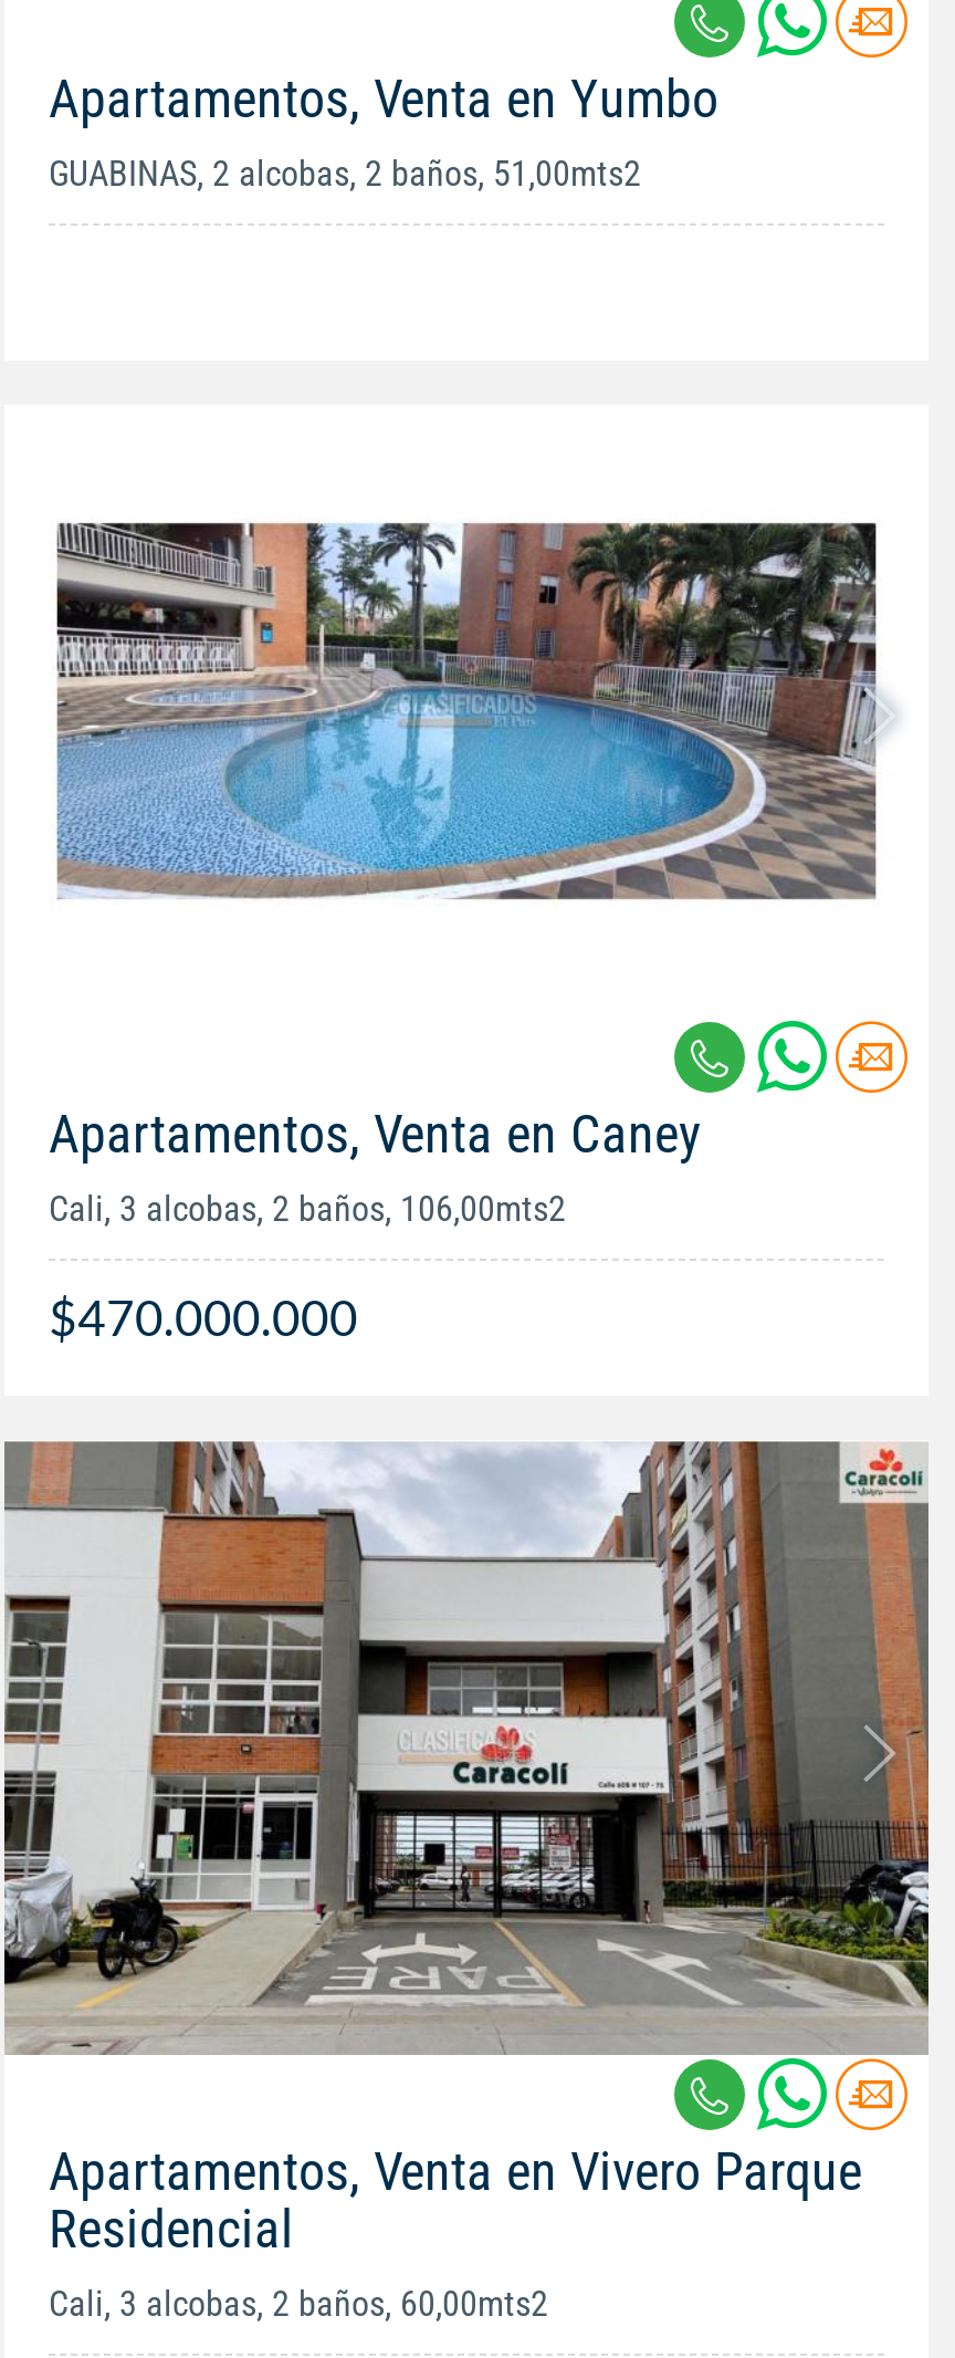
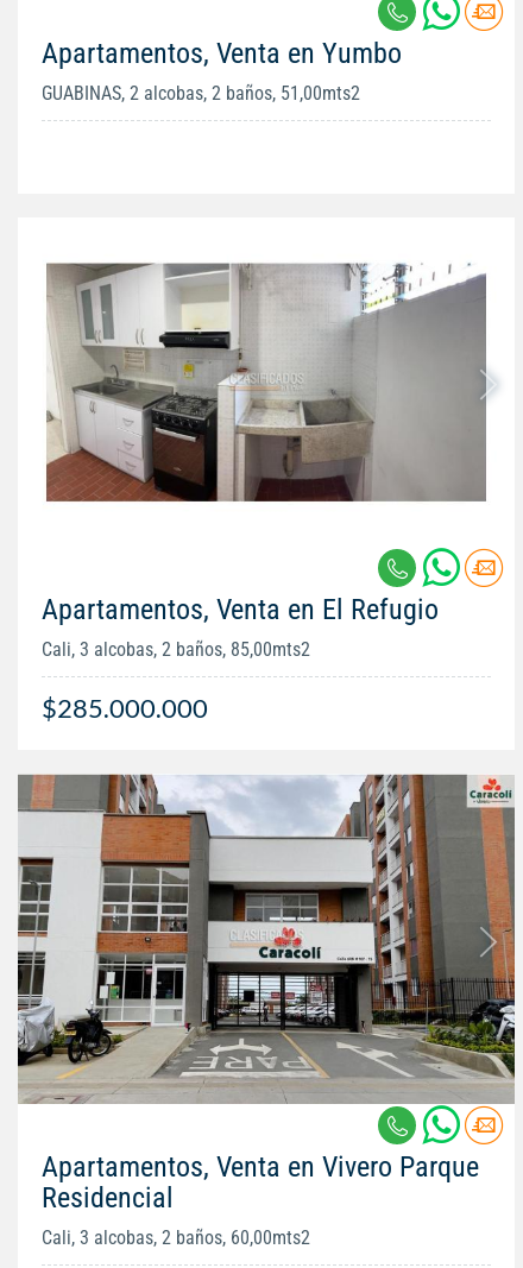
[55,489,875,933] [image] -> [45,261,487,503] [image]
[49,1104,701,1230] Apartamentos, Venta en Caney | Cali, 3 alcobas, 2 baños, 106,00mts2 -> [42,593,439,661] Apartamentos, Venta en El Refugio | Cali, 3 alcobas, 2 baños, 85,00mts2
[49,1288,358,1347] $470.000.000 -> [42,692,208,724] $285.000.000

